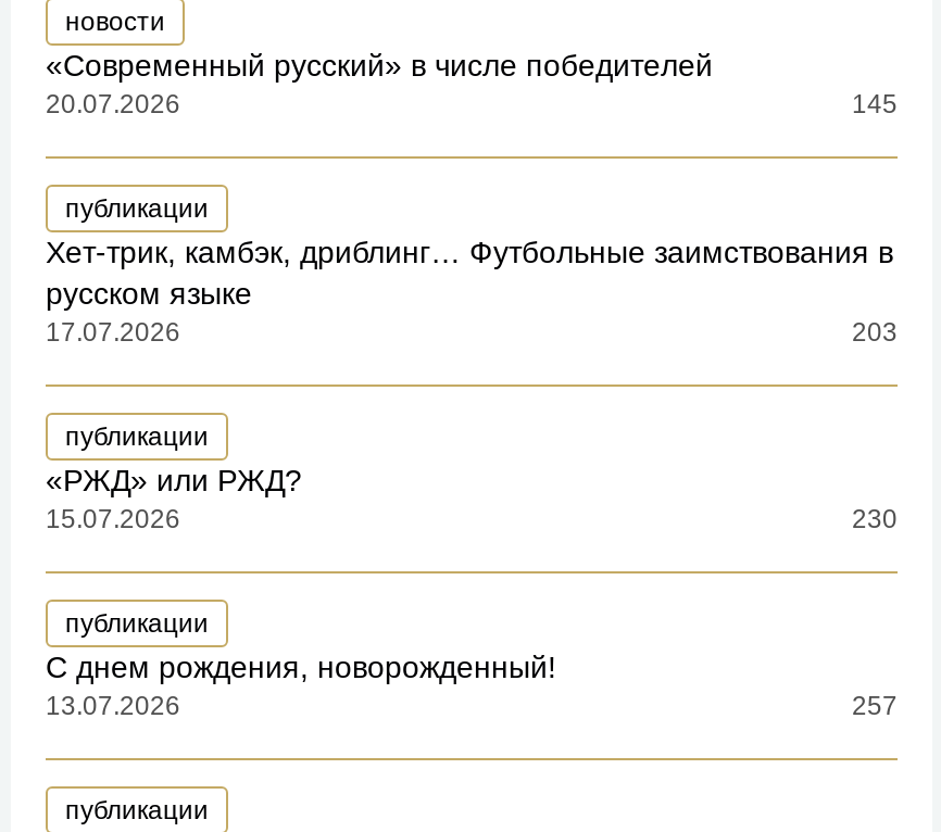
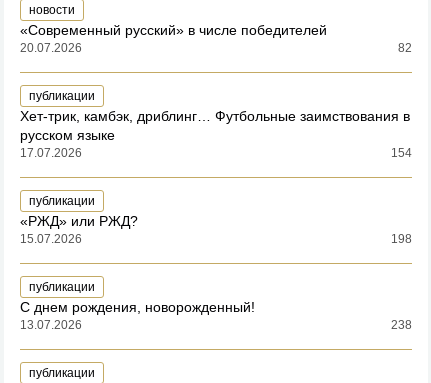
[852,90,898,120] 145 -> [398,41,412,55] 82
[852,318,898,348] 203 -> [391,146,412,160] 154
[852,505,898,535] 230 -> [391,232,412,246] 198
[852,691,898,722] 257 -> [391,318,412,332] 238

